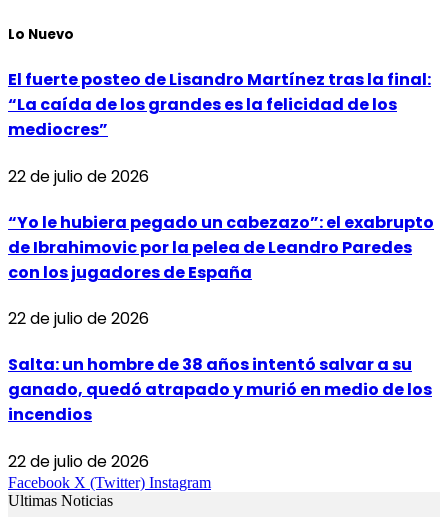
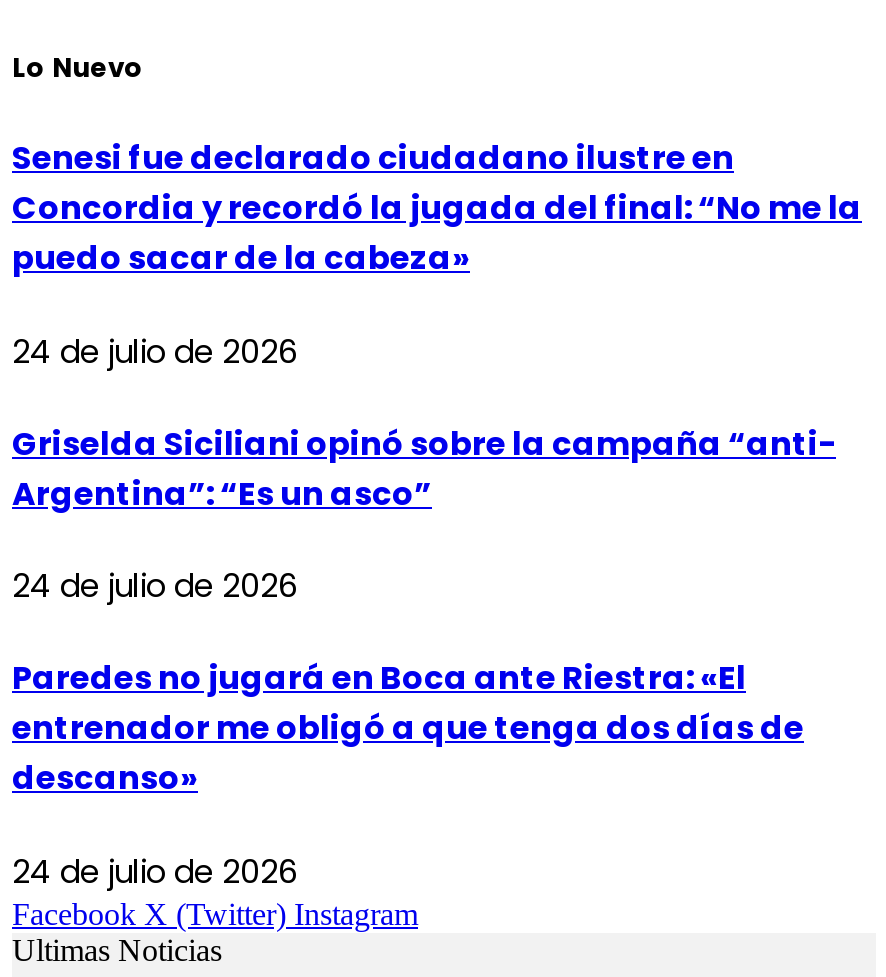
[8,68,431,141] El fuerte posteo de Lisandro Martínez tras la final: | “La caída de los grandes es la felicidad de los | mediocres” -> [12,136,862,282] Senesi fue declarado ciudadano ilustre en | Concordia y recordó la jugada del final: “No me la | puedo sacar de la cabeza»
[8,165,149,188] 22 de julio de 2026 -> [12,328,298,374] 24 de julio de 2026
[8,211,434,284] “Yo le hubiera pegado un cabezazo”: el exabrupto | de Ibrahimovic por la pelea de Leandro Paredes | con los jugadores de España -> [12,421,836,517] Griselda Siciliani opinó sobre la campaña “anti- | Argentina”: “Es un asco”
[8,307,149,330] 22 de julio de 2026 -> [12,563,298,609] 24 de julio de 2026
[8,353,432,426] Salta: un hombre de 38 años intentó salvar a su | ganado, quedó atrapado y murió en medio de los | incendios -> [12,656,804,802] Paredes no jugará en Boca ante Riestra: «El | entrenador me obligó a que tenga dos días de | descanso»
[8,450,149,473] 22 de julio de 2026 -> [12,848,298,894] 24 de julio de 2026

